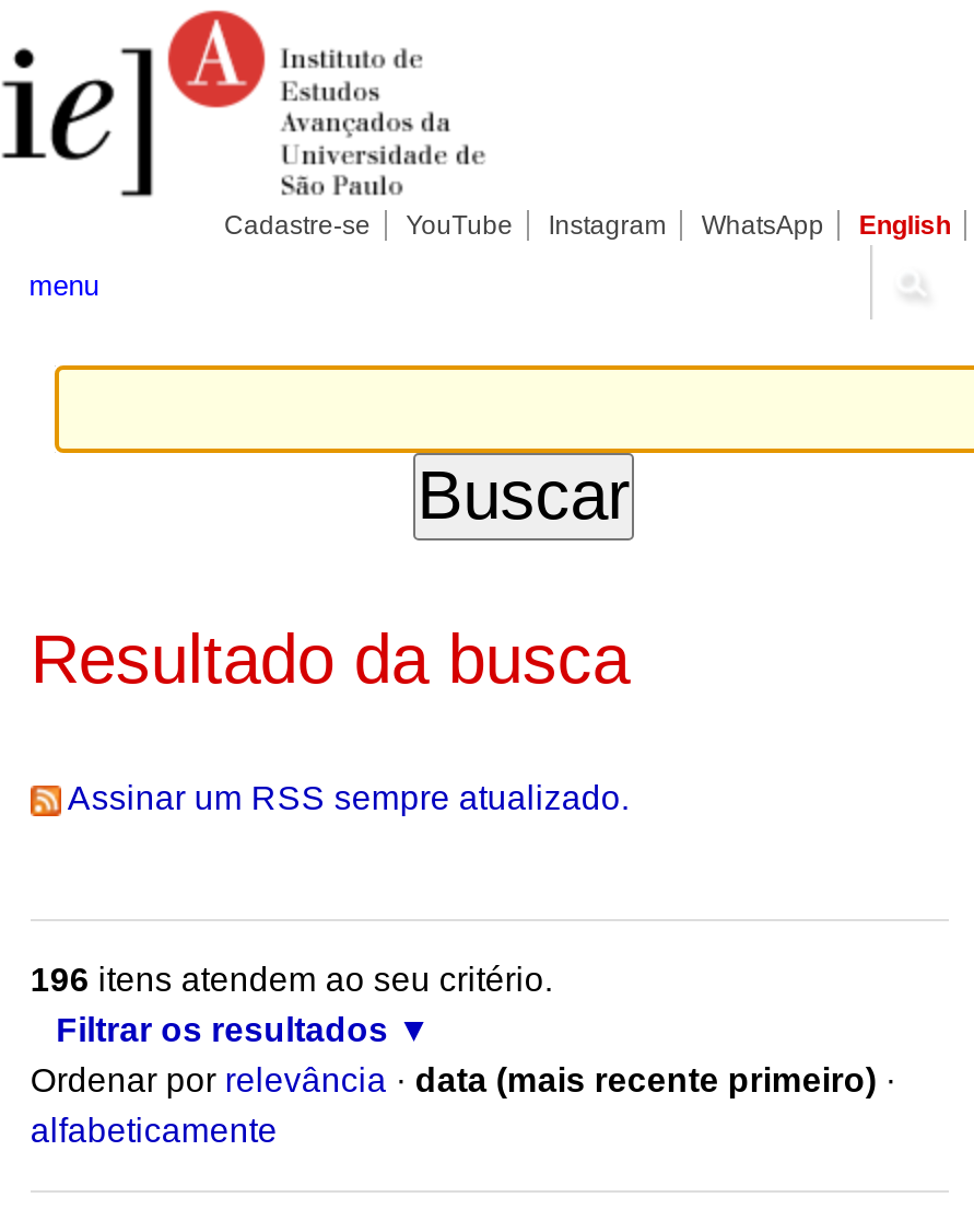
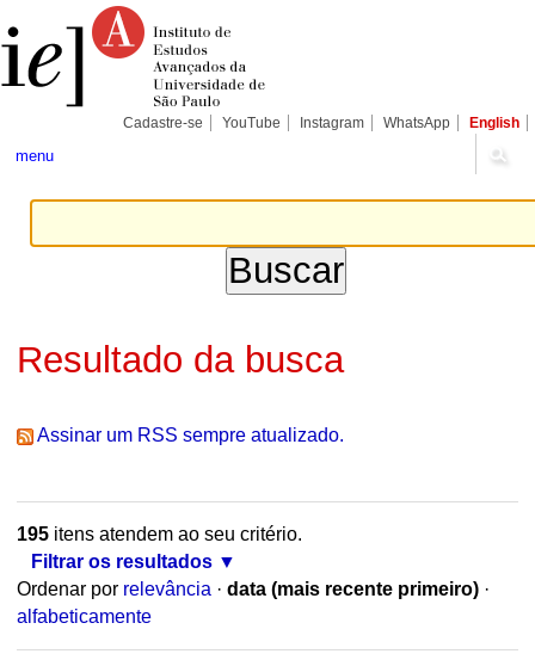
[30,961,553,998] 196 itens atendem ao seu critério. -> [16,524,302,545] 195 itens atendem ao seu critério.

